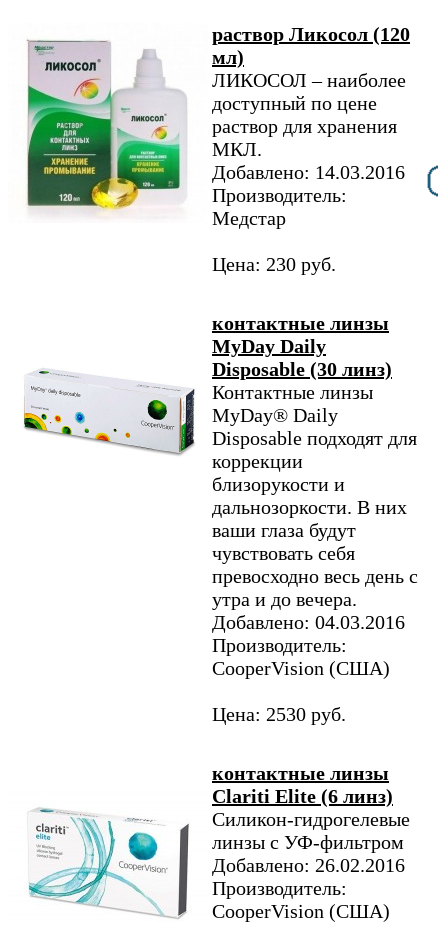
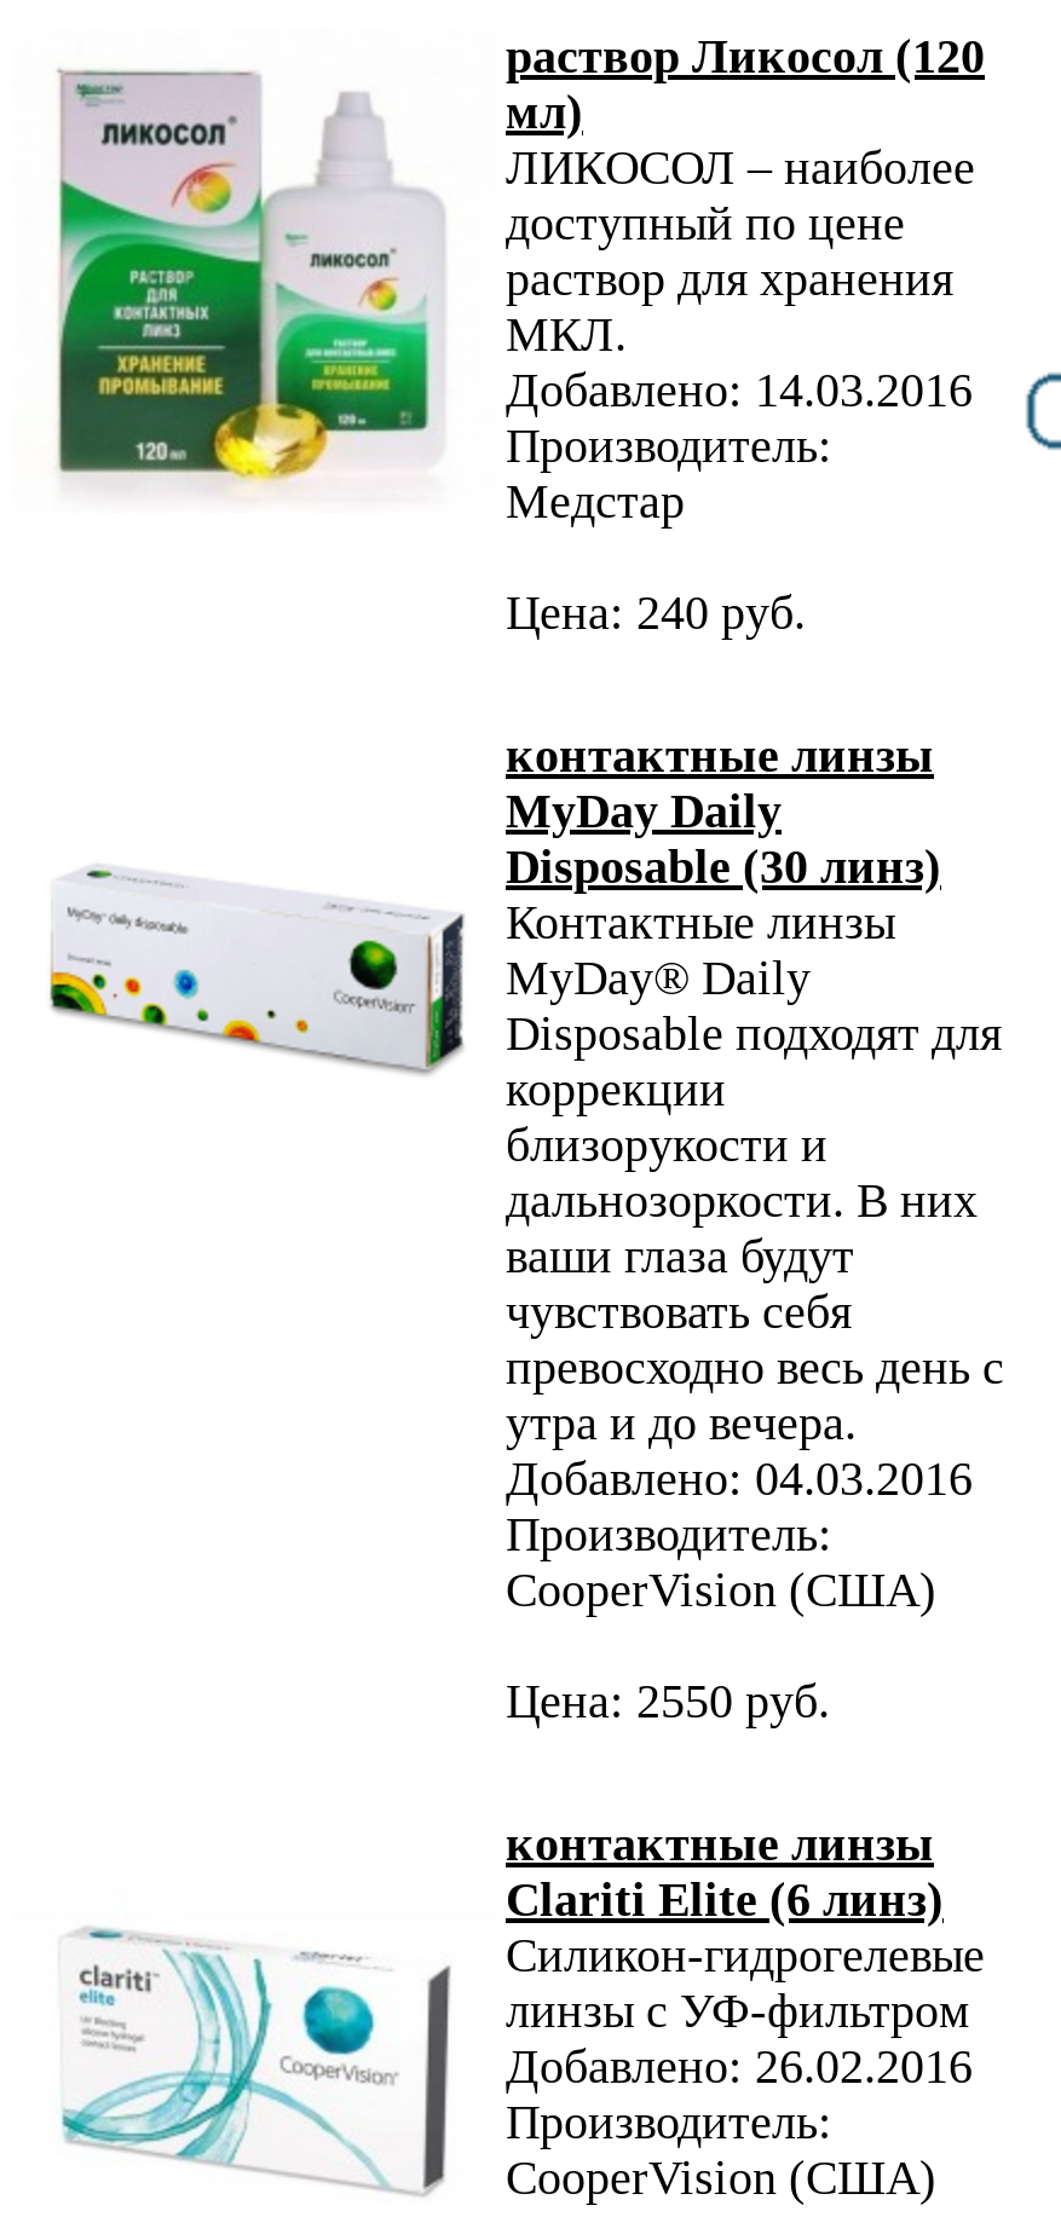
[212,253,336,275] Цена: 230 руб. -> [506,585,806,639] Цена: 240 руб.
[212,703,346,725] Цена: 2530 руб. -> [506,1674,830,1727] Цена: 2550 руб.

